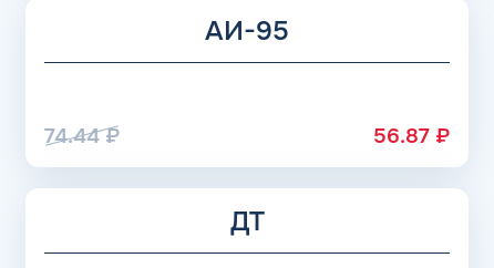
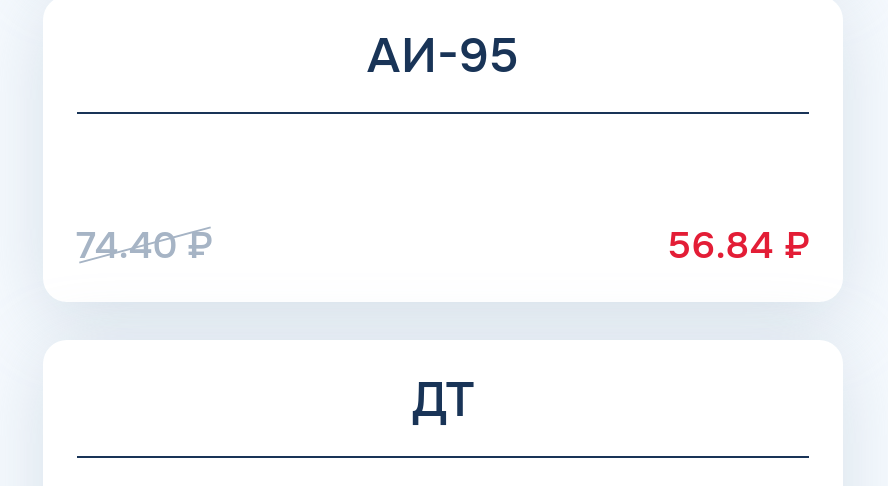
[44,122,119,149] 74.44₽ -> [77,220,213,270] 74.40₽
[373,122,450,149] 56.87 ₽ -> [667,220,809,270] 56.84 ₽

